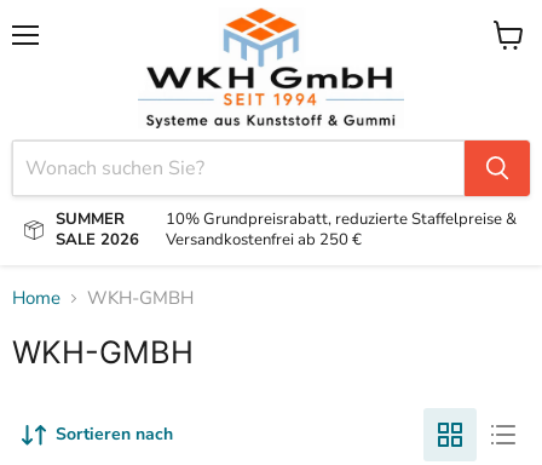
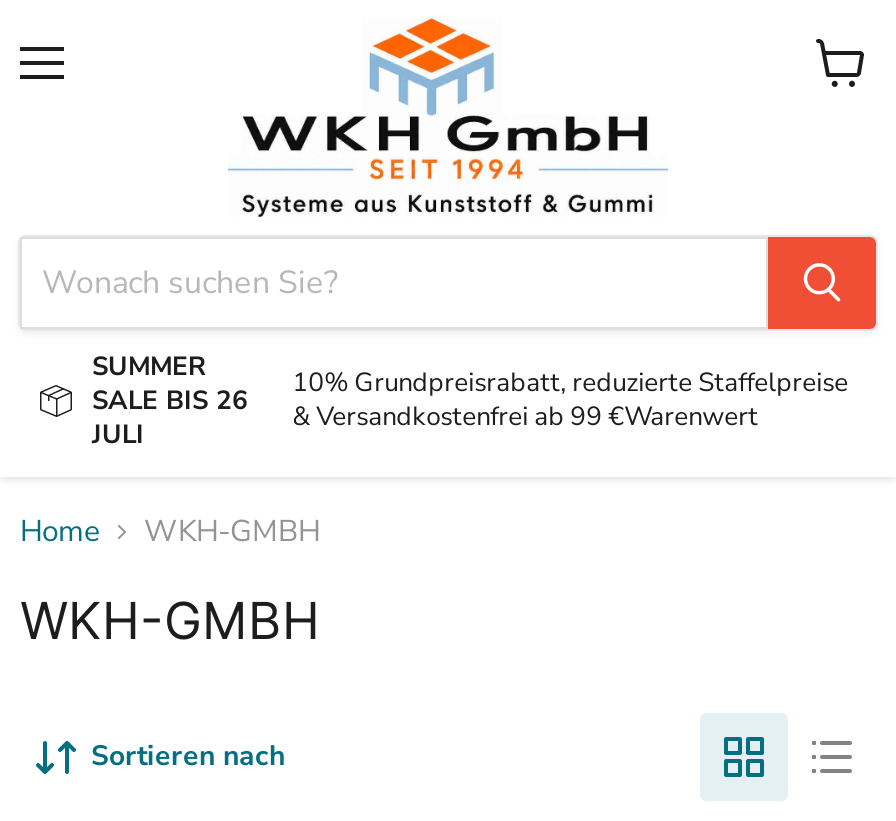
[165,208,516,250] 10% Grundpreisrabatt, reduzierte Staffelpreise & | Versandkostenfrei ab 250 € -> [292,366,848,436] 10% Grundpreisrabatt, reduzierte Staffelpreise | & Versandkostenfrei ab 99 €Warenwert
[56,229,139,250] SALE 2026 -> [92,383,248,453] SALE BIS 26 | JULI

